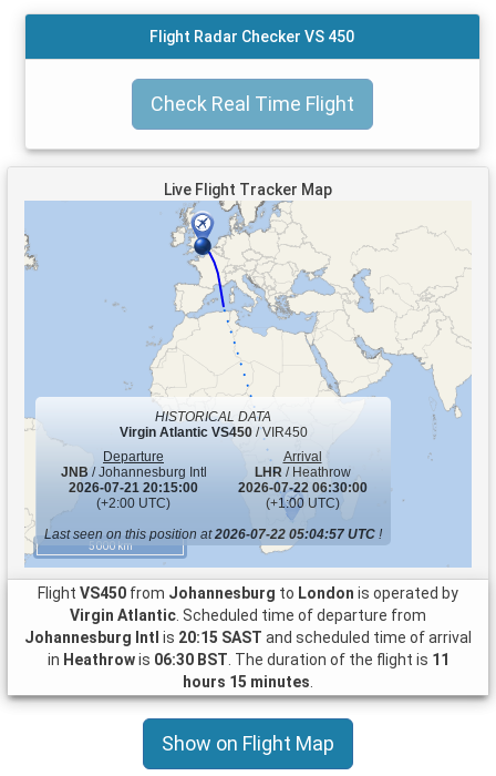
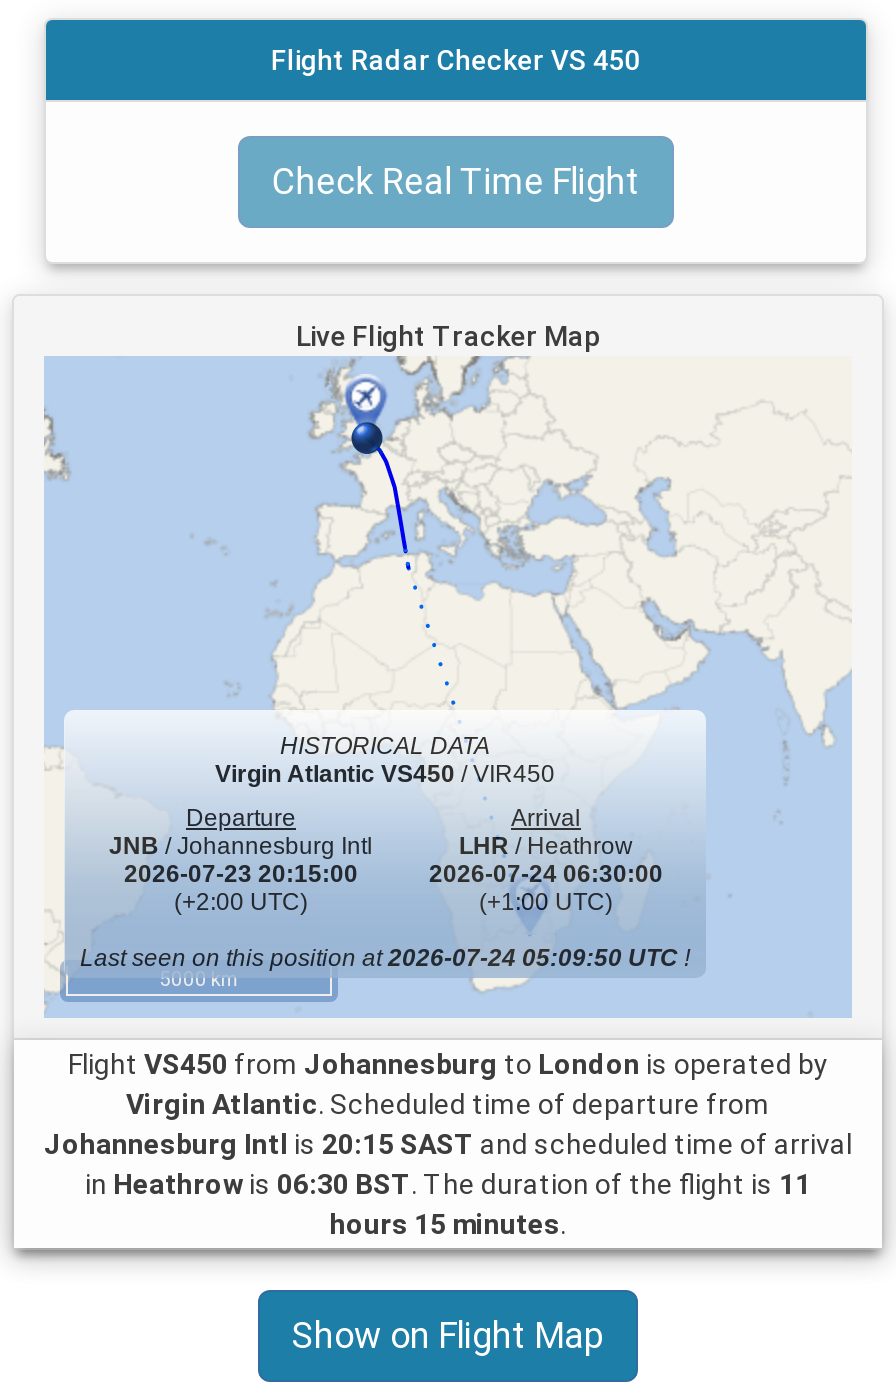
[69,480,198,495] 2026-07-21 20:15:00 -> [124,860,358,888] 2026-07-23 20:15:00
[237,480,367,495] 2026-07-22 06:30:00 -> [429,860,663,888] 2026-07-24 06:30:00
[44,526,382,542] Last seen on this position at2026-07-22 05:04:57 UTC! -> [80,944,690,972] Last seen on this position at2026-07-24 05:09:50 UTC!

